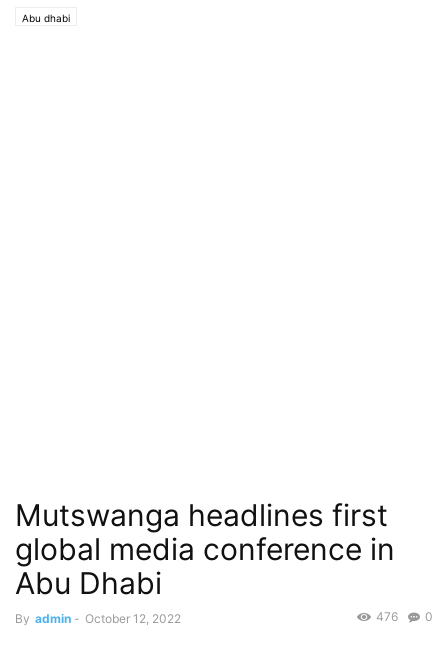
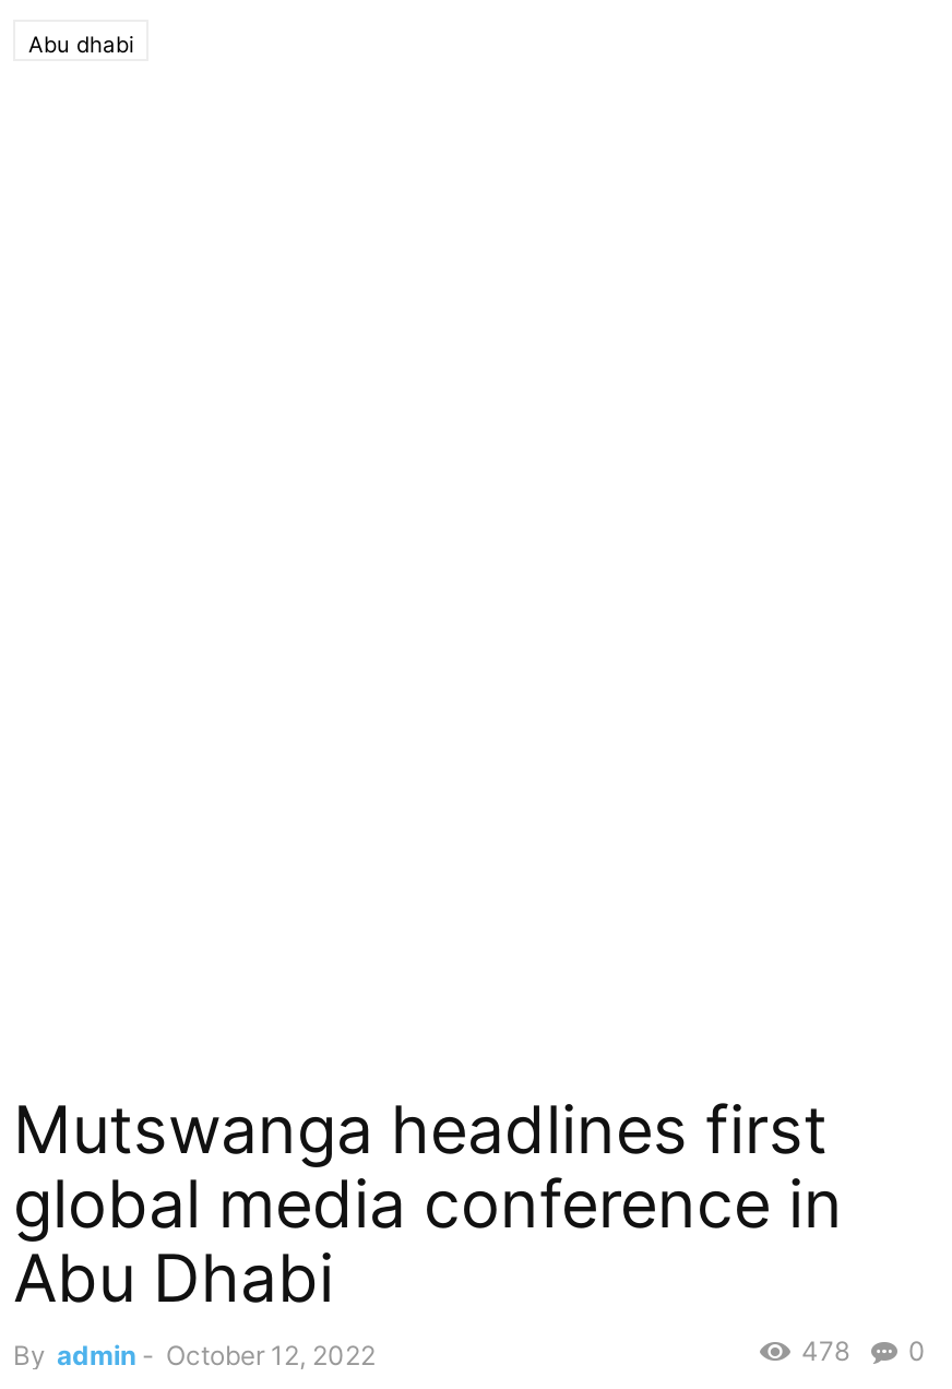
[376,609,433,624] 476 0 -> [801,1334,926,1367] 478 0

